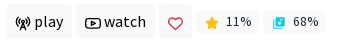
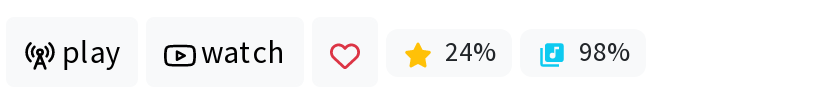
[225,13,250,30] 11% -> [445,35,495,69] 24%
[292,13,317,30] 68% -> [579,35,629,69] 98%

